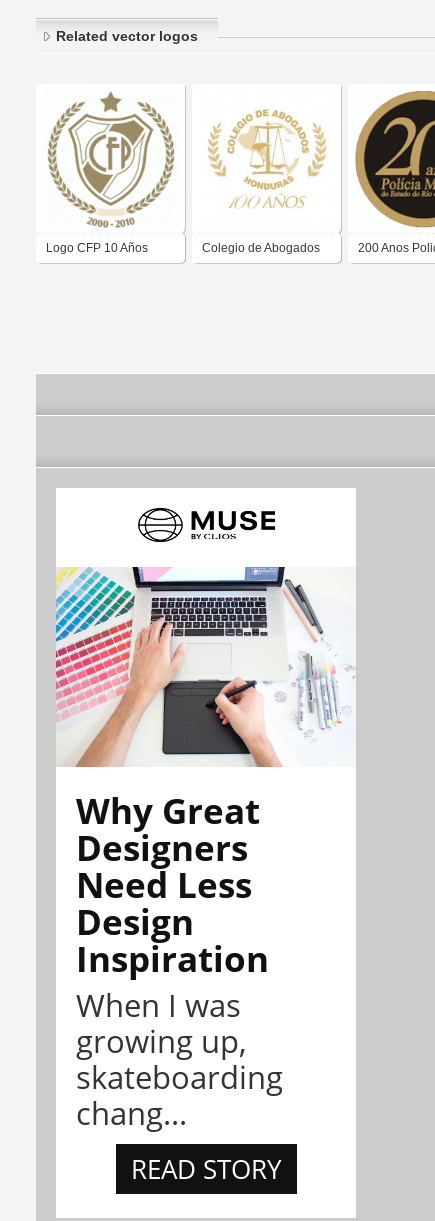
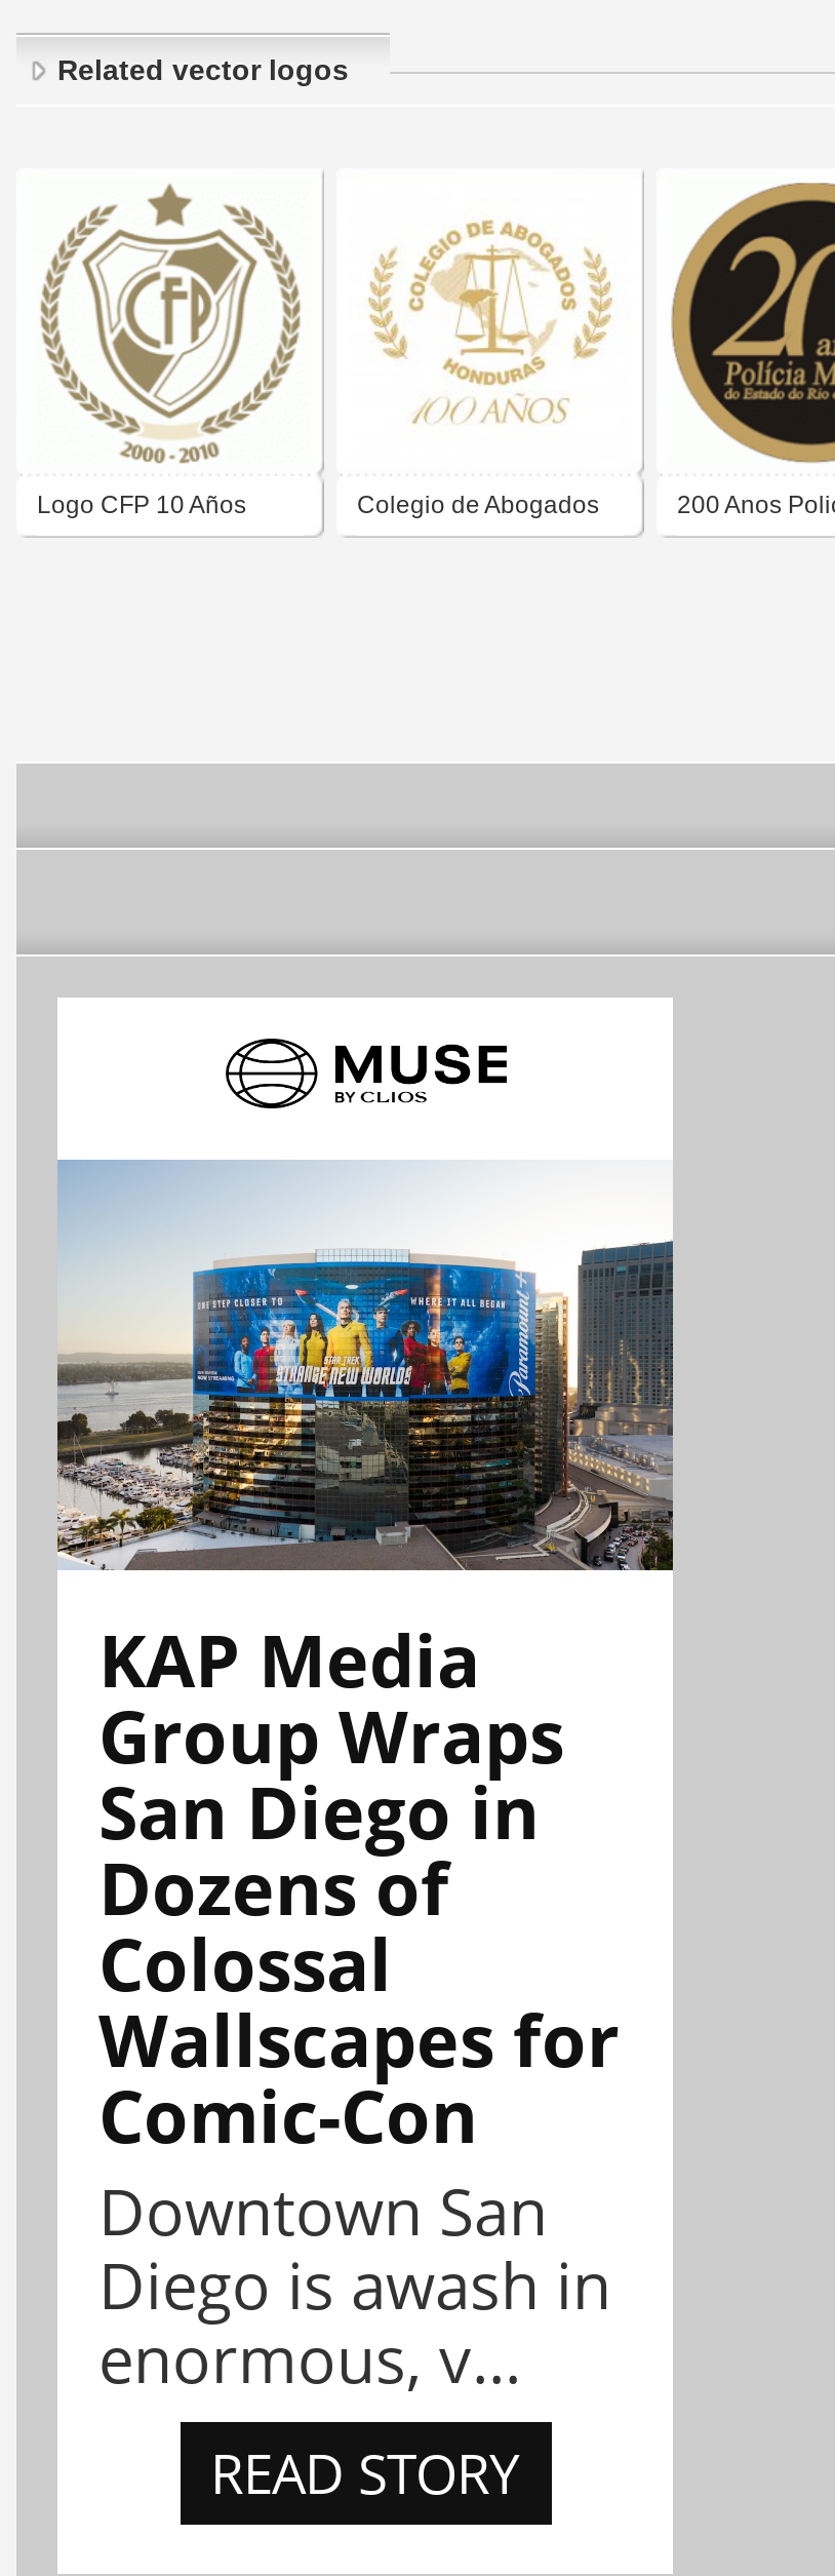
[55,566,356,1134] [image] | Why Great | Designers | Need Less | Design | Inspiration | When I was | growing up, | skateboarding | chang... -> [55,1158,675,2402] [image] | KAP Media | Group Wraps | San Diego in | Dozens of | Colossal | Wallscapes for | Comic-Con | Downtown San | Diego is awash in | enormous, v...

